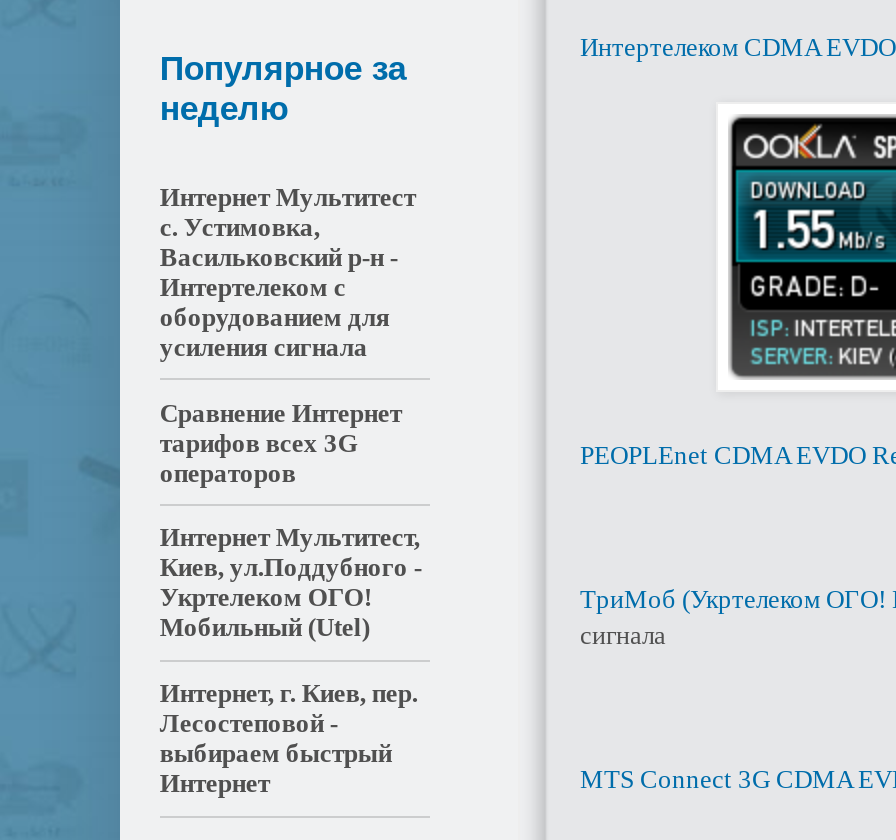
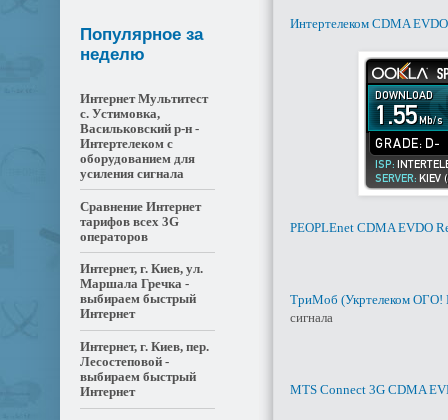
[160,523,422,643] Интернет Мультитест, | Киев, ул.Поддубного - | Укртелеком ОГО! | Мобильный (Utel) -> [80,261,203,321] Интернет, г. Киев, ул. | Маршала Гречка - | выбираем быстрый | Интернет

